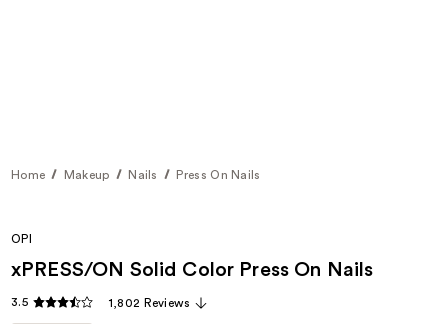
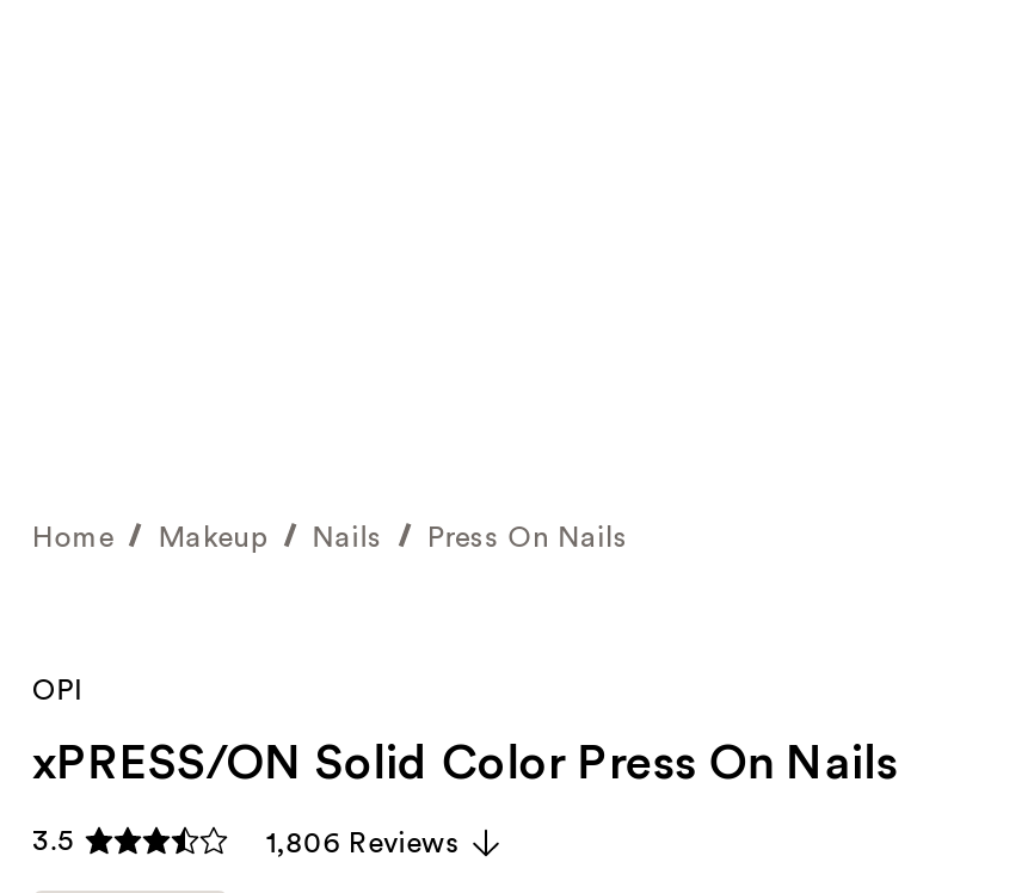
[109,297,191,309] 1,802 Reviews -> [266,829,461,857] 1,806 Reviews

